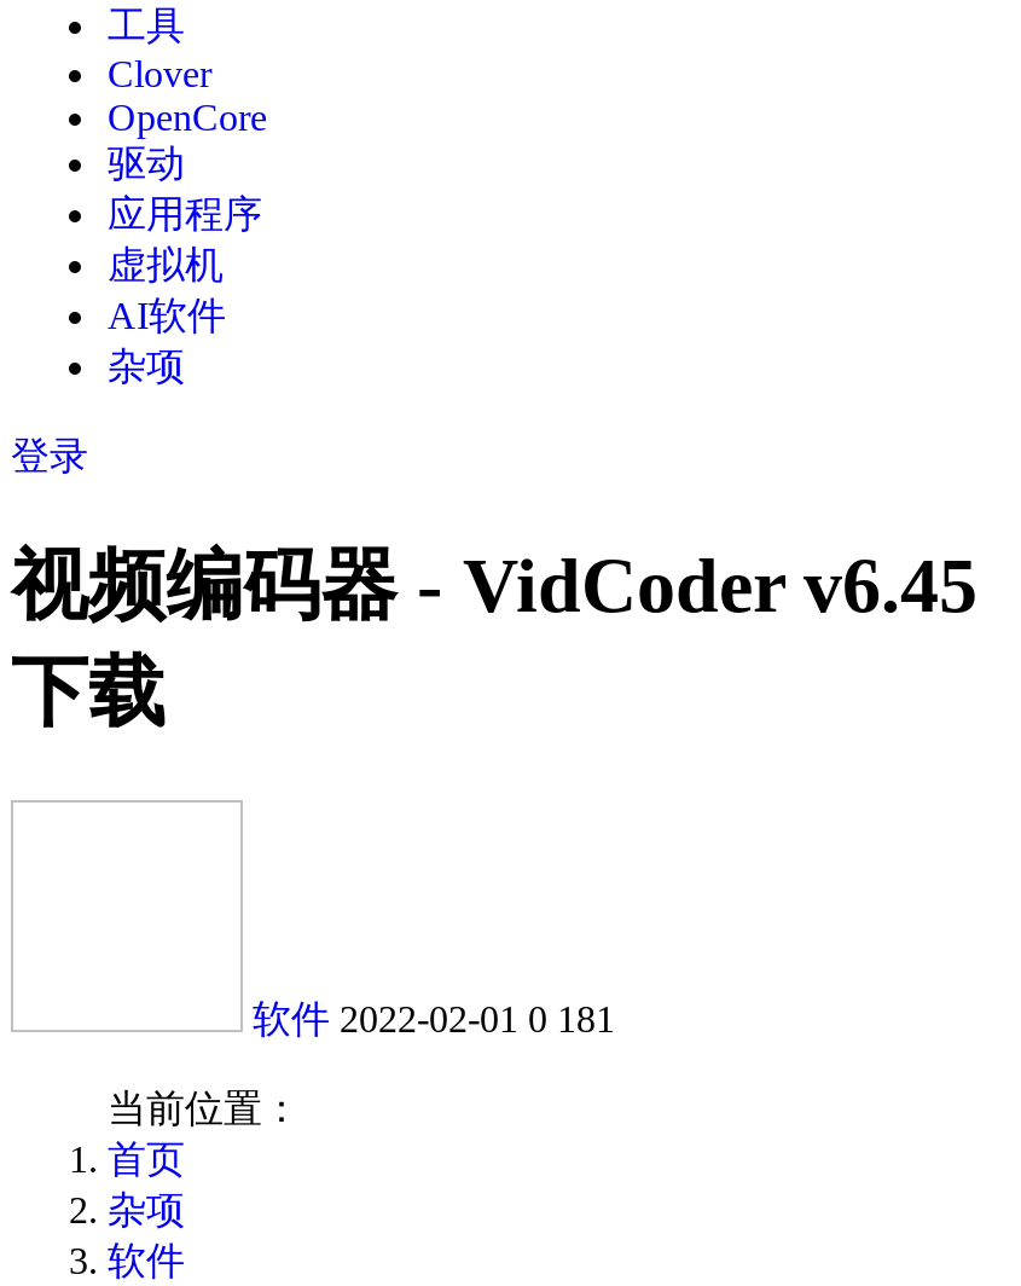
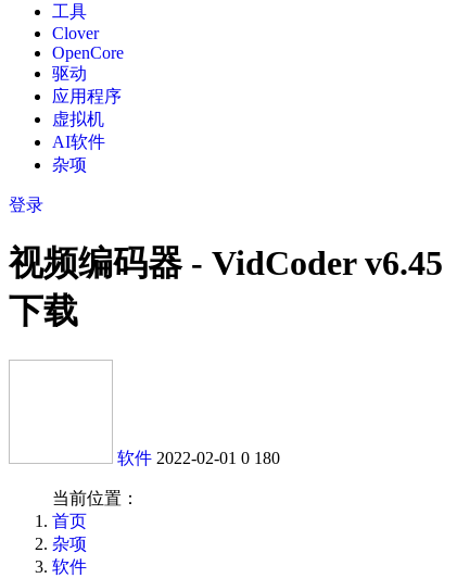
[253,998,615,1039] 软件 2022-02-01 0 181 -> [117,449,280,467] 软件 2022-02-01 0 180

